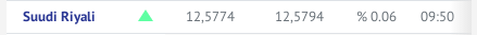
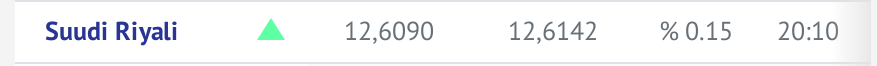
[185,7,234,25] 12,5774 -> [344,14,434,48] 12,6090
[274,7,323,25] 12,5794 -> [508,14,598,48] 12,6142
[356,7,397,25] % 0.06 -> [659,14,733,48] % 0.15
[420,7,454,25] 09:50 -> [777,14,839,48] 20:10

